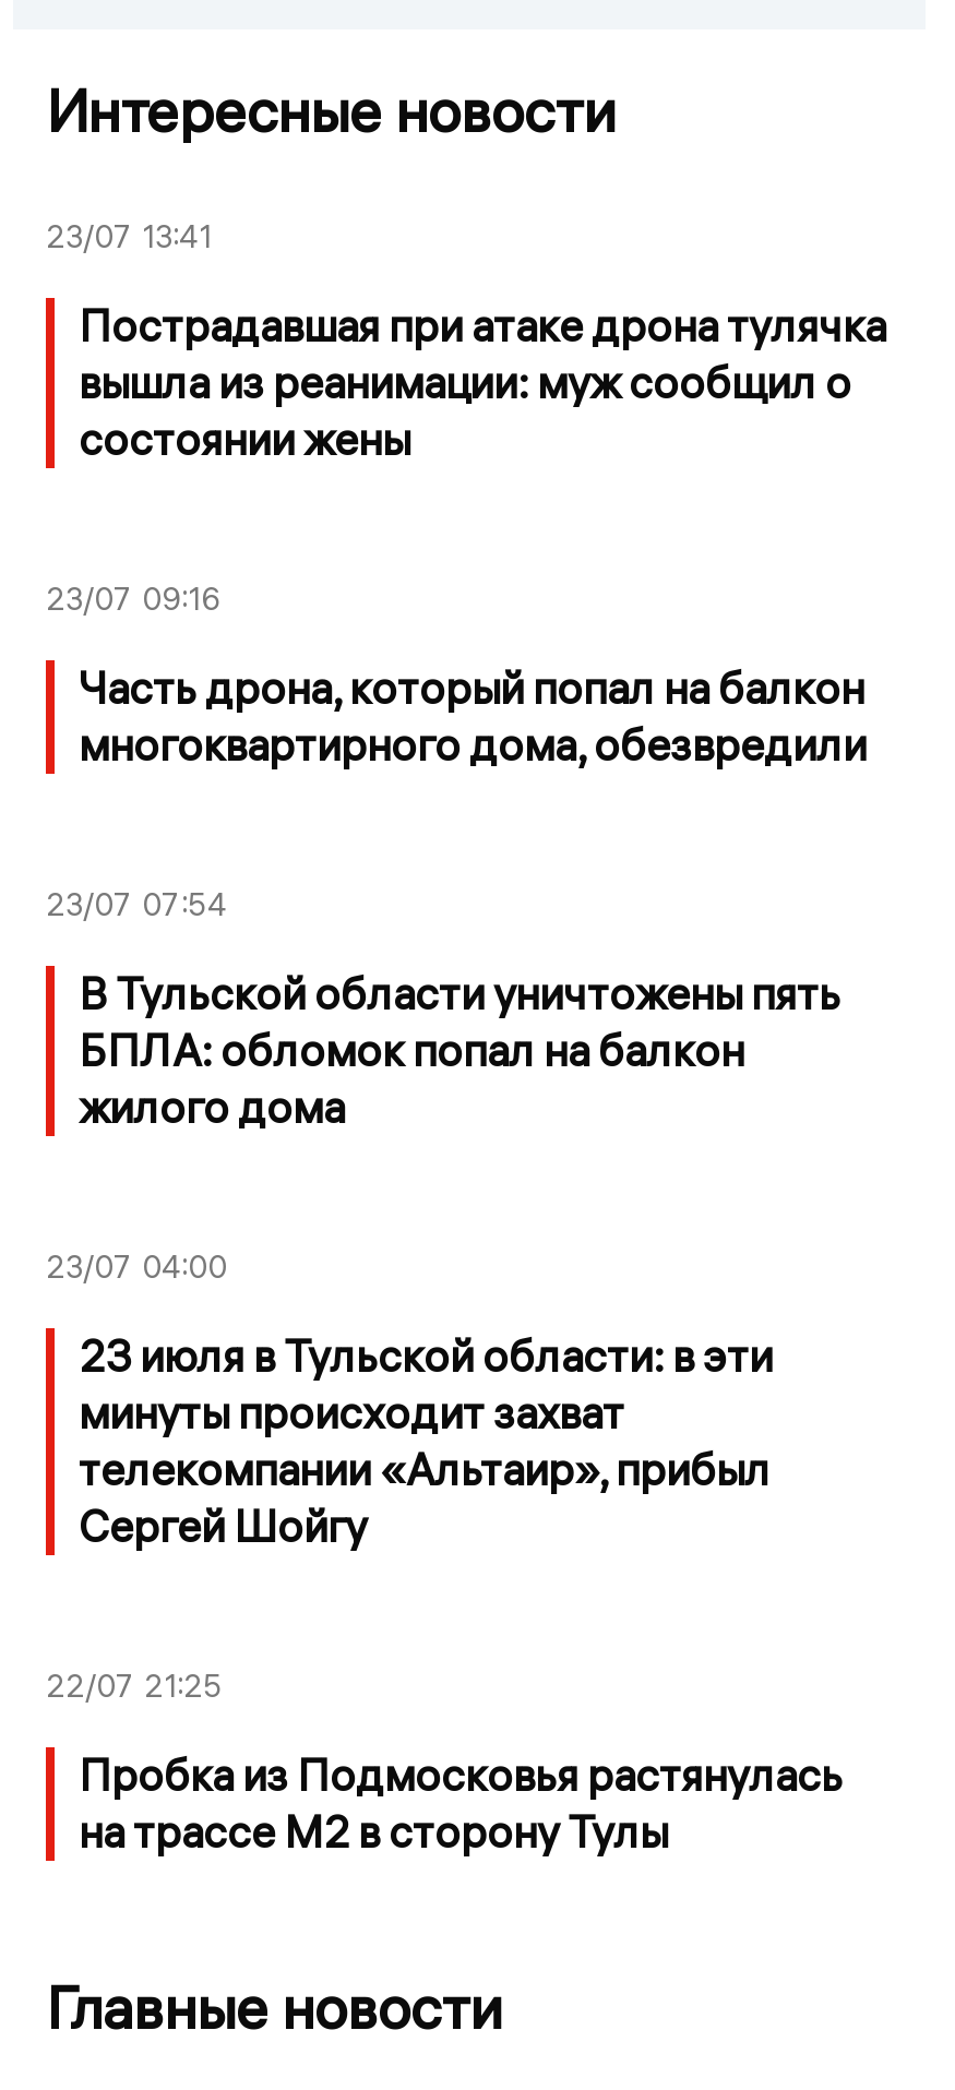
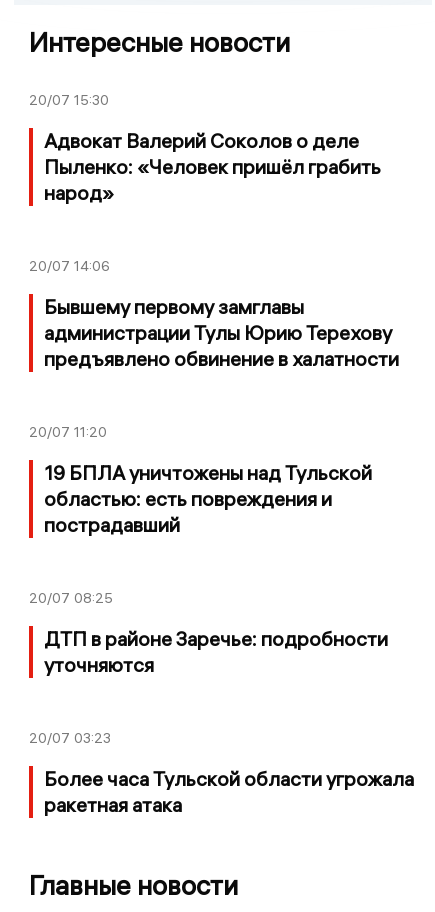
[46,217,212,256] 23/07 13:41 -> [29,91,109,109] 20/07 15:30
[79,298,886,466] Пострадавшая при атаке дрона тулячка | вышла из реанимации: муж сообщил о | состоянии жены -> [44,128,381,205] Адвокат Валерий Соколов о деле | Пыленко: «Человек пришёл грабить | народ»
[46,579,220,618] 23/07 09:16 -> [29,257,110,275] 20/07 14:06
[79,660,867,771] Часть дрона, который попал на балкон | многоквартирного дома, обезвредили -> [44,294,399,371] Бывшему первому замглавы | администрации Тулы Юрию Терехову | предъявлено обвинение в халатности
[46,885,227,924] 23/07 07:54 -> [29,423,107,441] 20/07 11:20
[79,965,840,1134] В Тульской области уничтожены пять | БПЛА: обломок попал на балкон | жилого дома -> [44,460,372,537] 19 БПЛА уничтожены над Тульской | областью: есть повреждения и | пострадавший
[46,1247,227,1286] 23/07 04:00 -> [29,589,113,607] 20/07 08:25
[79,1328,773,1553] 23 июля в Тульской области: в эти | минуты происходит захват | телекомпании «Альтаир», прибыл | Сергей Шойгу -> [44,626,388,677] ДТП в районе Заречье: подробности | уточняются
[46,1666,223,1705] 22/07 21:25 -> [29,729,111,747] 20/07 03:23
[79,1747,843,1858] Пробка из Подмосковья растянулась | на трассе М2 в сторону Тулы -> [44,766,414,817] Более часа Тульской области угрожала | ракетная атака

